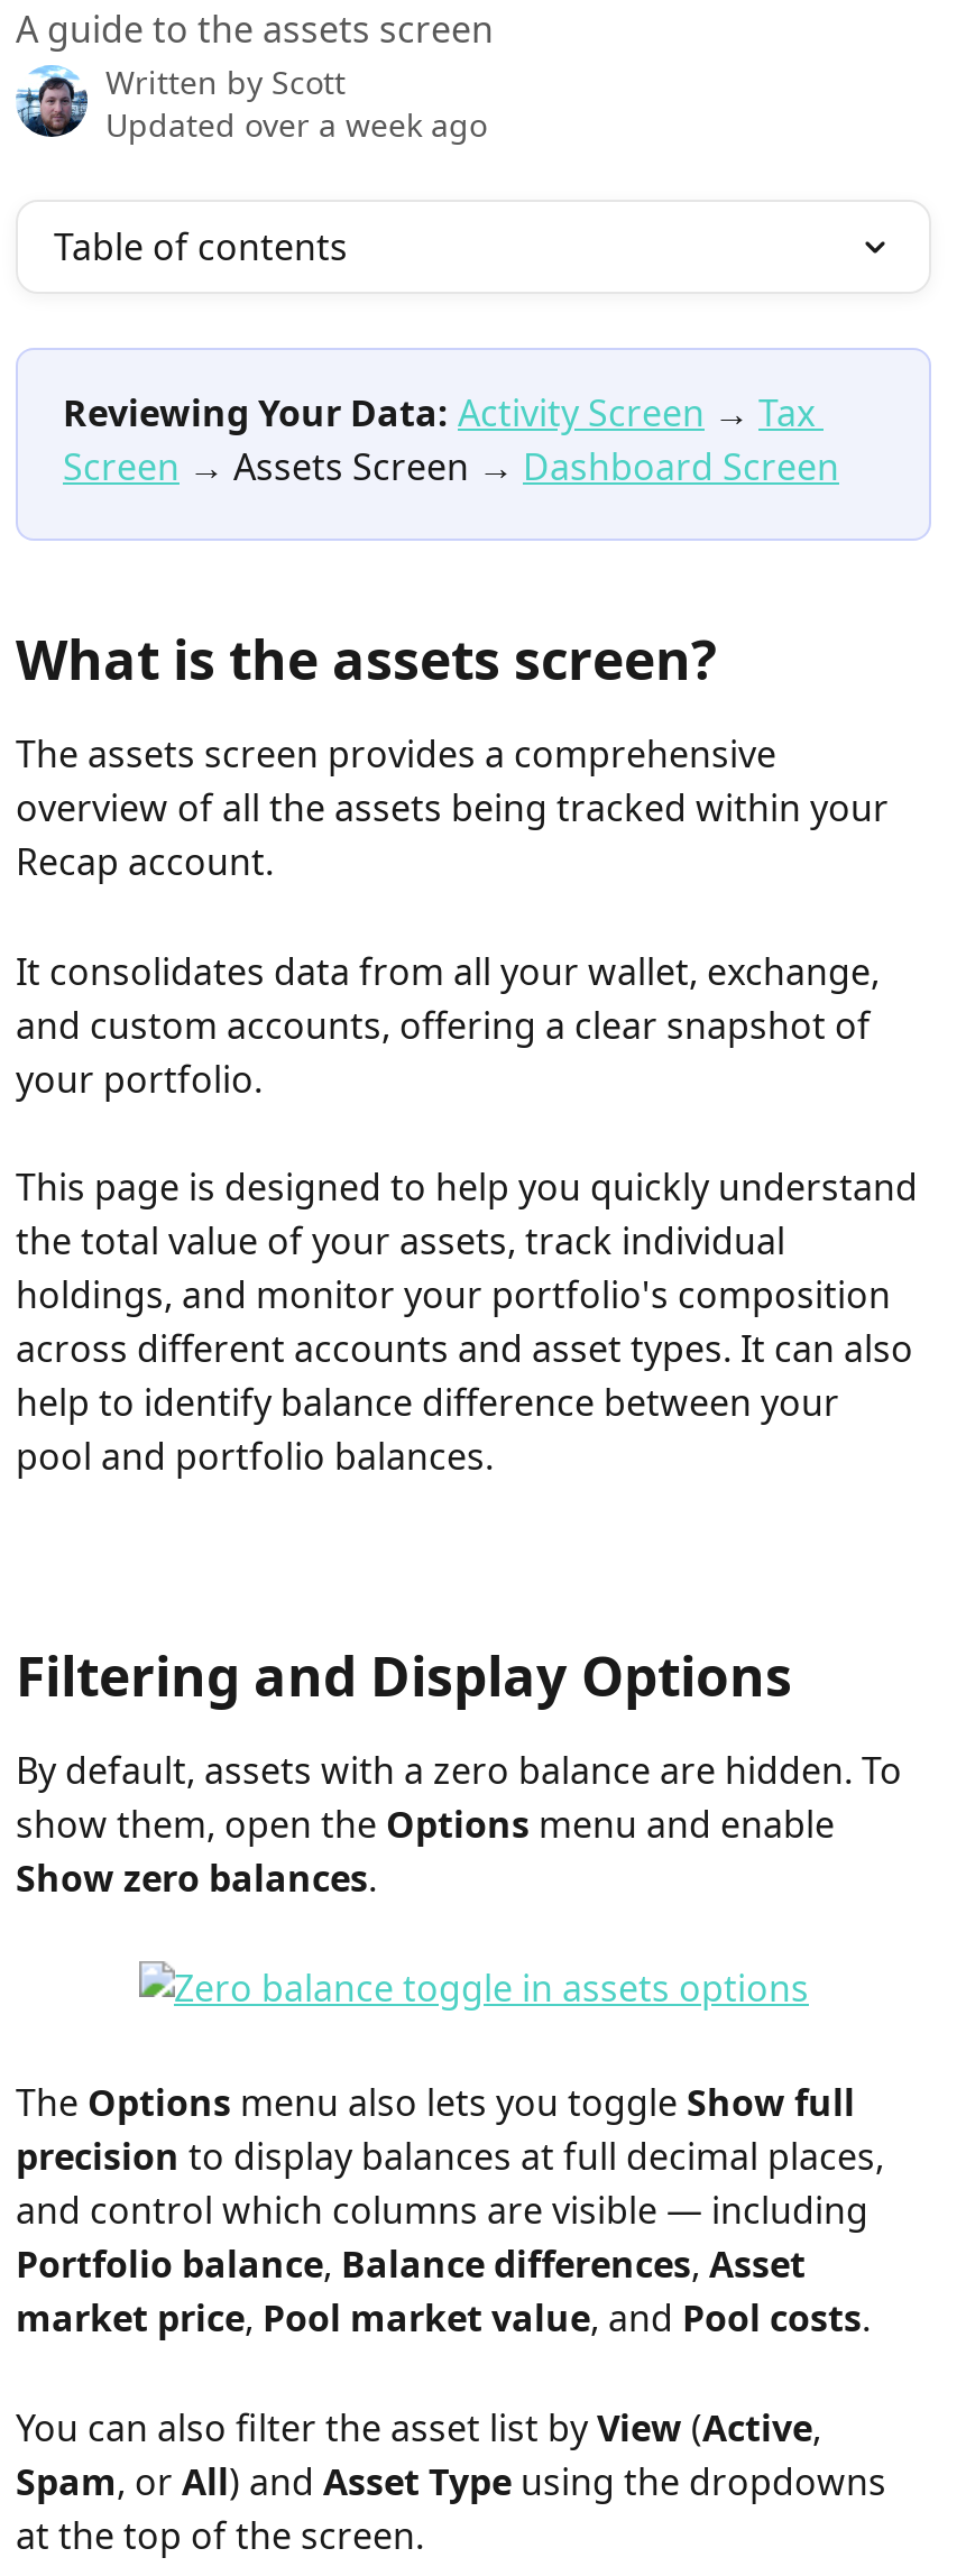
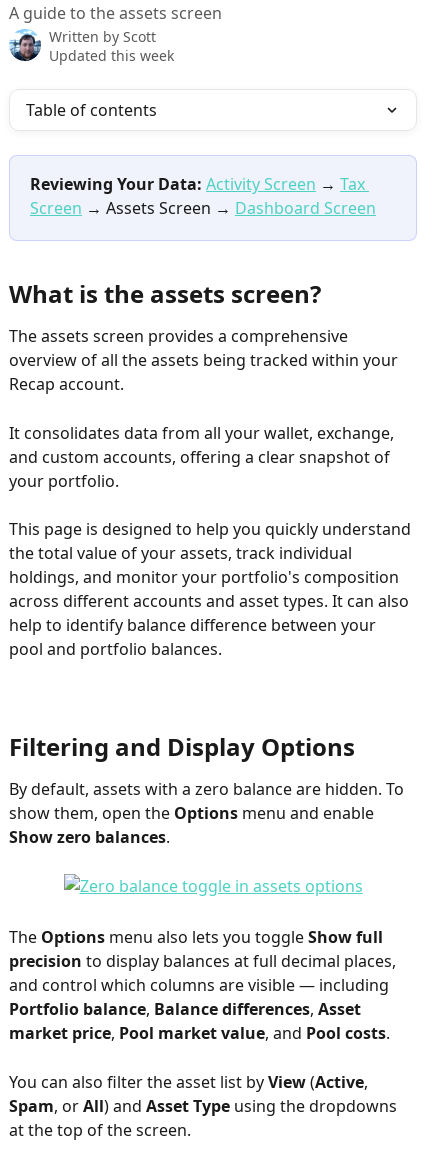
[105,103,487,146] Updated over a week ago -> [49,46,174,65] Updated this week

